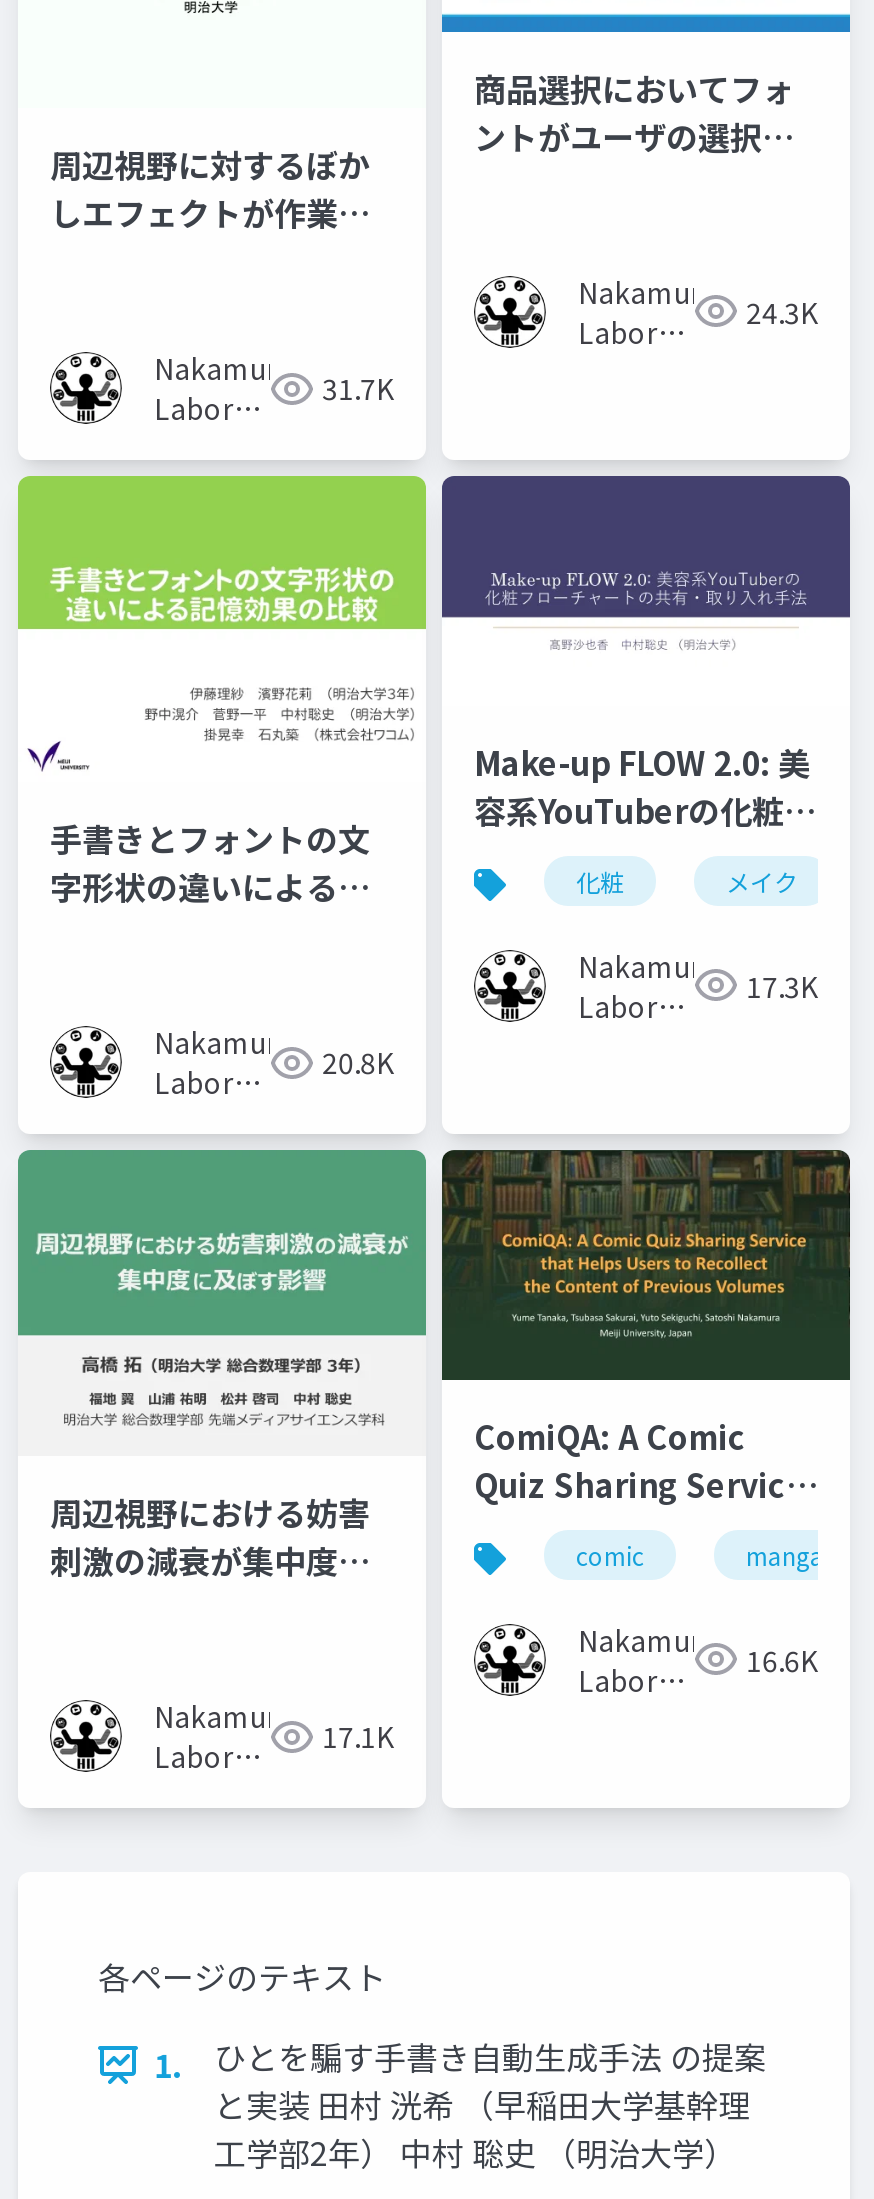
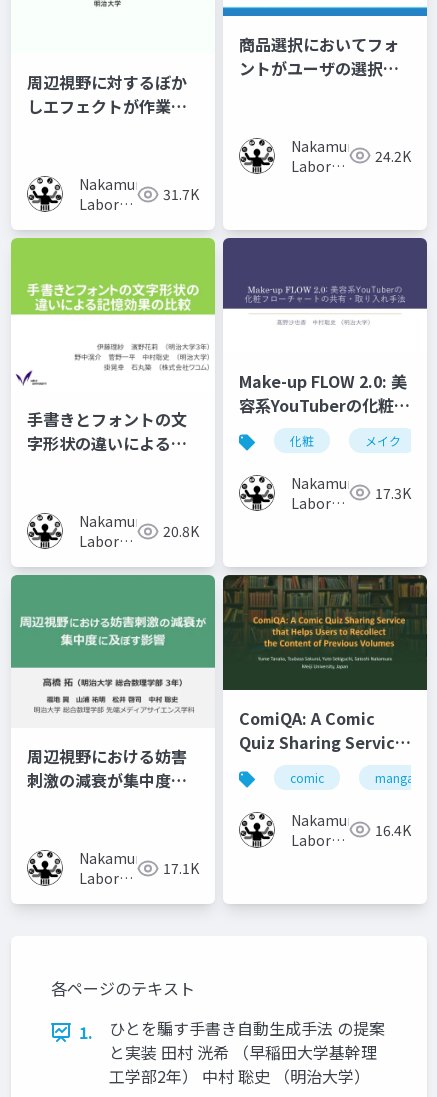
[746,292,818,332] 24.3K -> [375,146,411,166] 24.2K
[746,1640,818,1680] 16.6K -> [375,820,411,840] 16.4K

